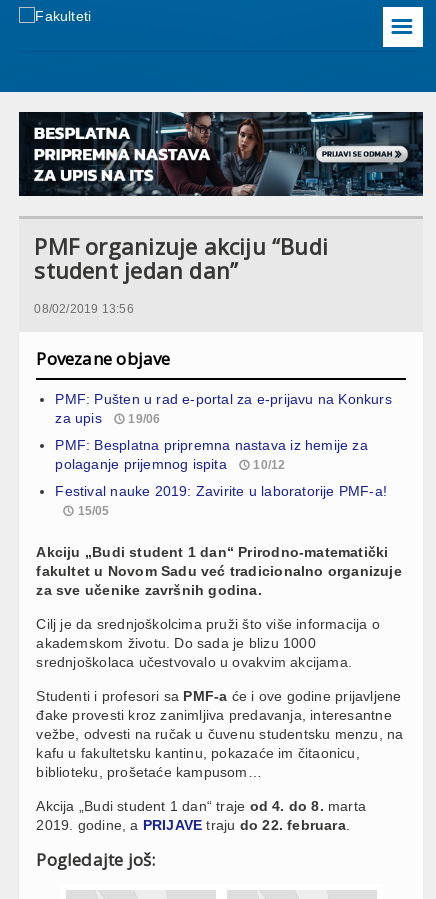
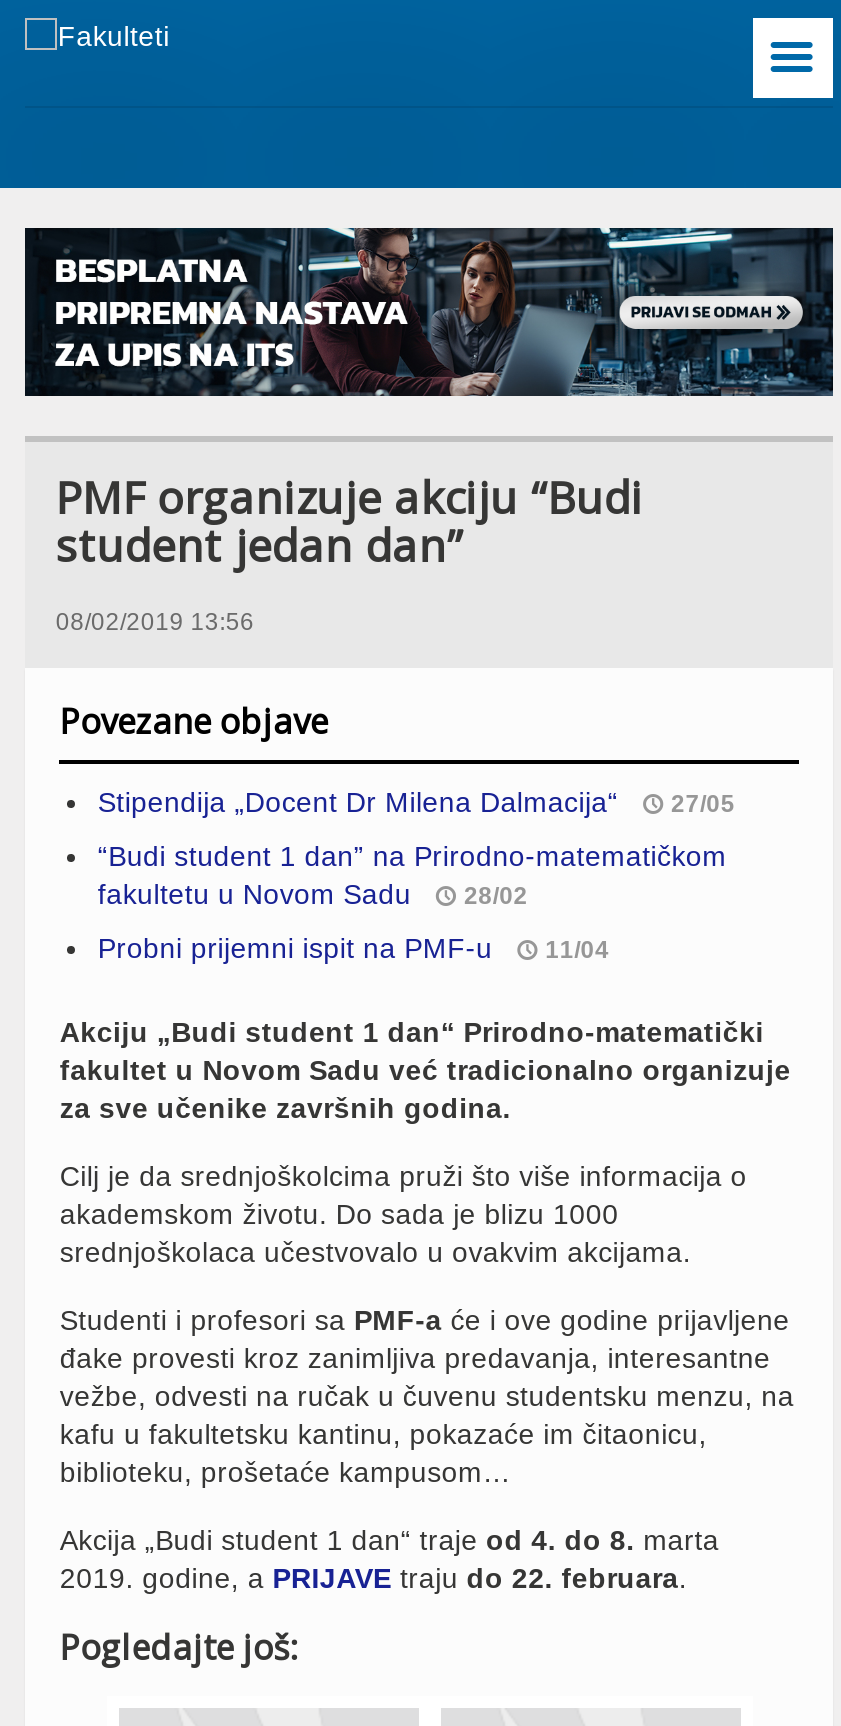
[55,391,392,426] PMF: Pušten u rad e-portal za e-prijavu na Konkurs | za upis | 19/06 -> [98,786,735,818] Stipendija „Docent Dr Milena Dalmacija“ | 27/05
[55,437,368,472] PMF: Besplatna pripremna nastava iz hemije za | polaganje prijemnog ispita | 10/12 -> [98,840,727,910] “Budi student 1 dan” na Prirodno-matematičkom | fakultetu u Novom Sadu | 28/02
[55,483,387,518] Festival nauke 2019: Zavirite u laboratorije PMF-a! | 15/05 -> [98,932,609,964] Probni prijemni ispit na PMF-u | 11/04

